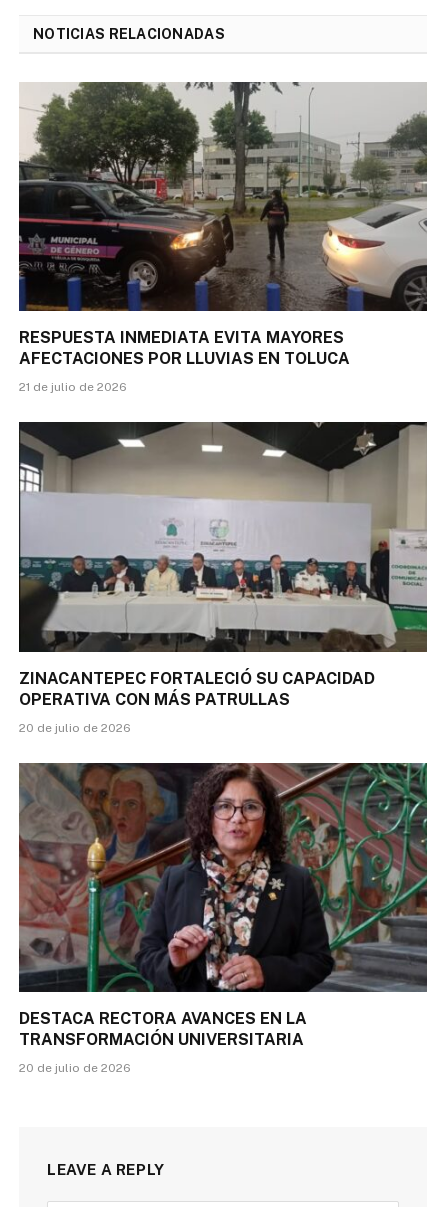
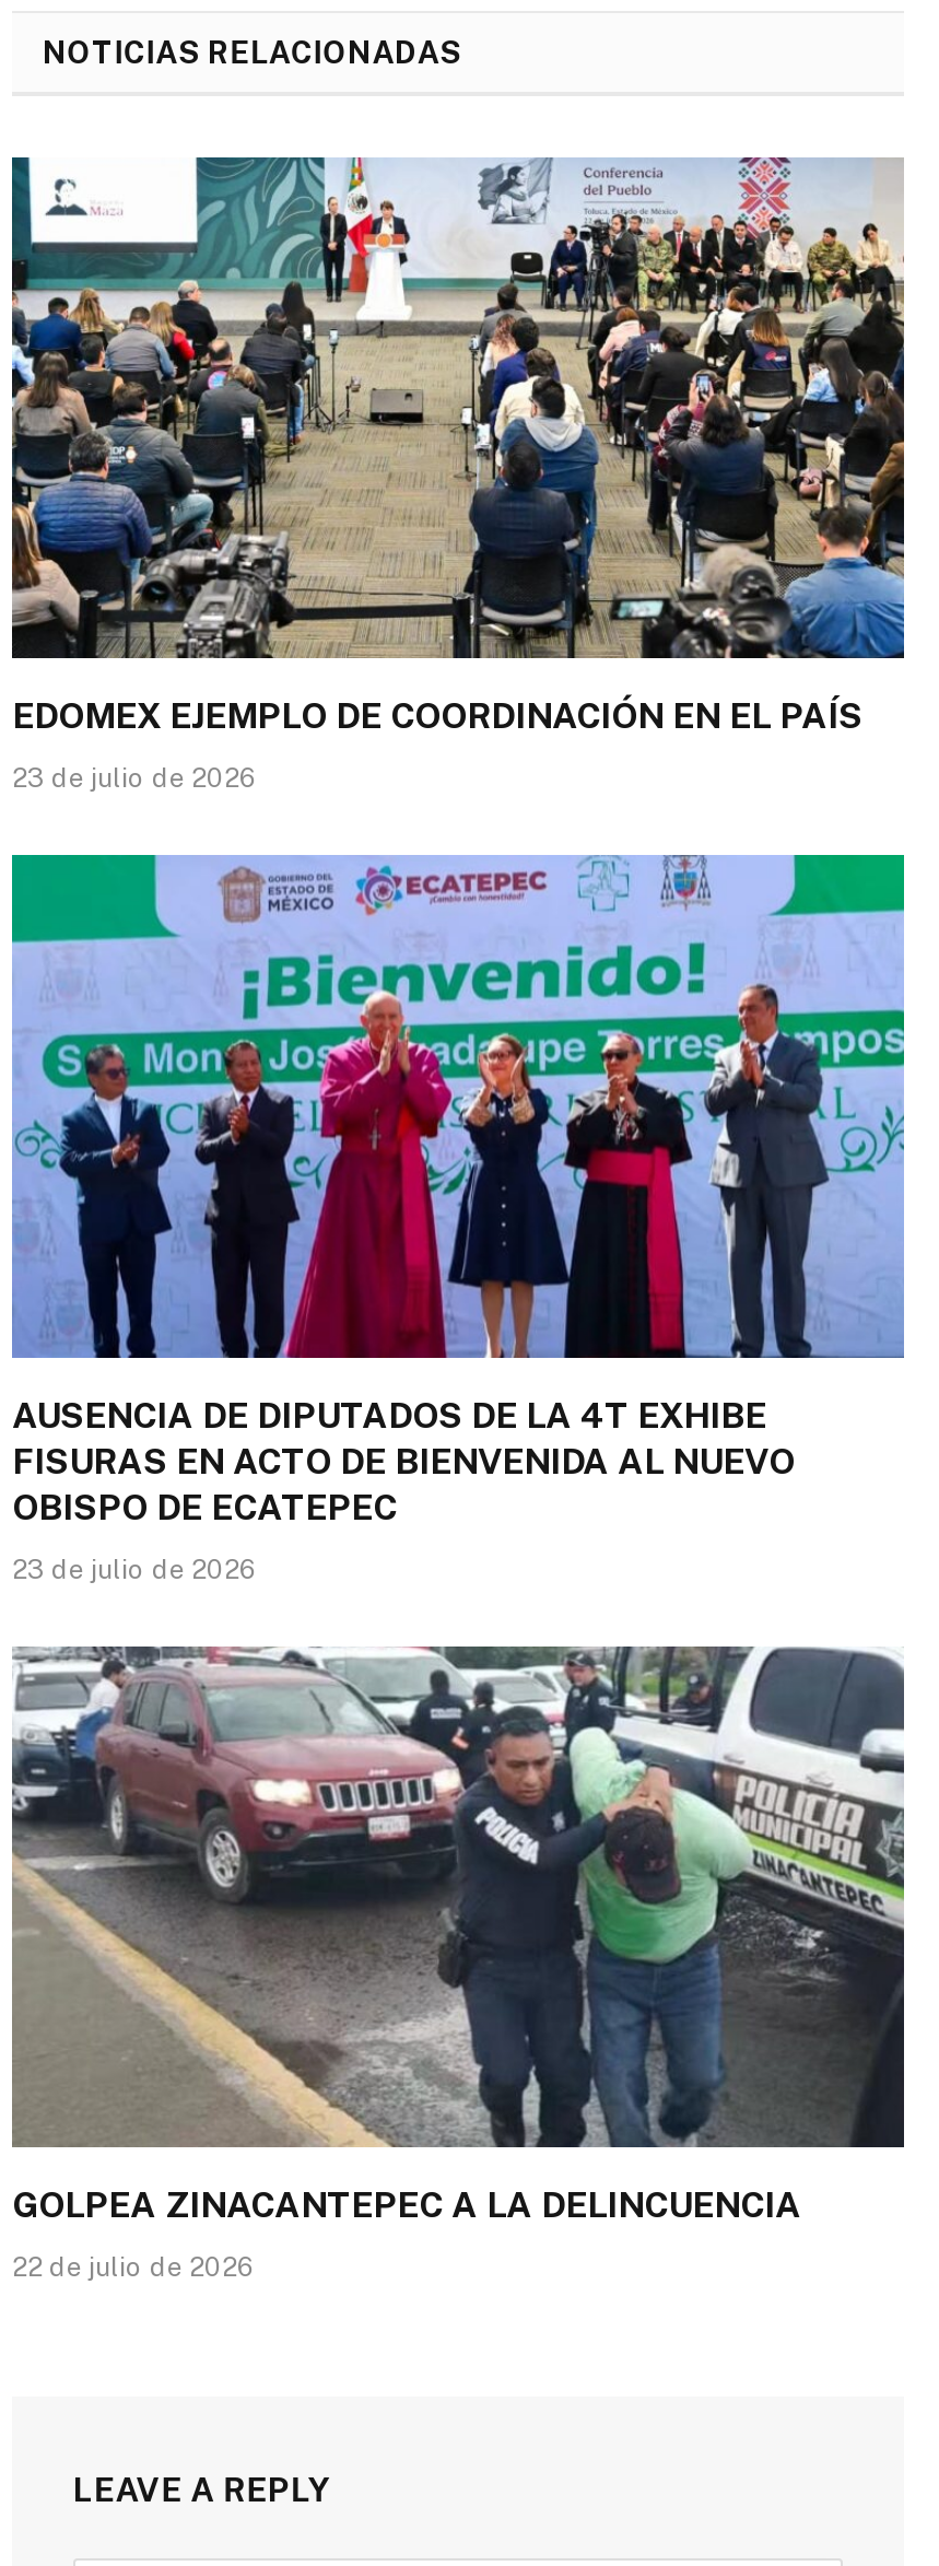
[19,81,428,368] [image] | RESPUESTA INMEDIATA EVITA MAYORES | AFECTACIONES POR LLUVIAS EN TOLUCA -> [10,155,906,738] [image] | EDOMEX EJEMPLO DE COORDINACIÓN EN EL PAÍS
[19,380,127,394] 21 de julio de 2026 -> [12,764,257,794] 23 de julio de 2026
[18,421,428,709] [image] | ZINACANTEPEC FORTALECIÓ SU CAPACIDAD | OPERATIVA CON MÁS PATRULLAS -> [10,853,906,1528] [image] | AUSENCIA DE DIPUTADOS DE LA 4T EXHIBE | FISURAS EN ACTO DE BIENVENIDA AL NUEVO | OBISPO DE ECATEPEC
[19,721,131,735] 20 de julio de 2026 -> [12,1554,257,1585] 23 de julio de 2026
[18,762,428,1049] [image] | DESTACA RECTORA AVANCES EN LA | TRANSFORMACIÓN UNIVERSITARIA -> [12,1644,904,2227] [image] | GOLPEA ZINACANTEPEC A LA DELINCUENCIA
[19,1061,131,1075] 20 de julio de 2026 -> [12,2253,255,2283] 22 de julio de 2026

